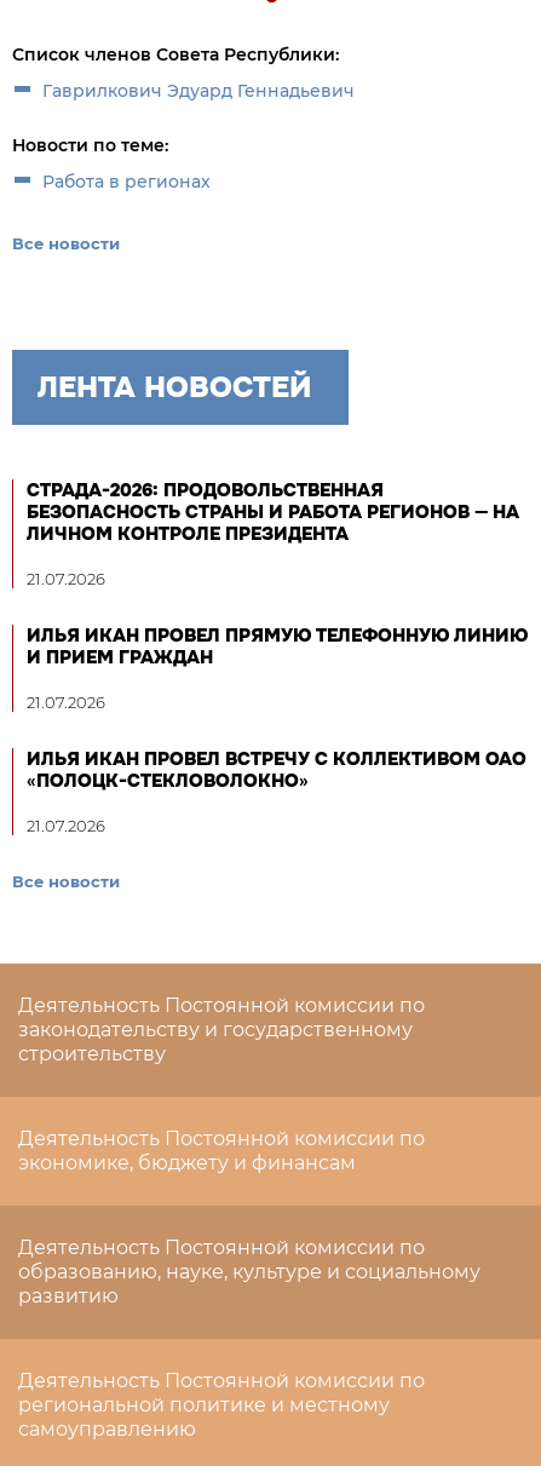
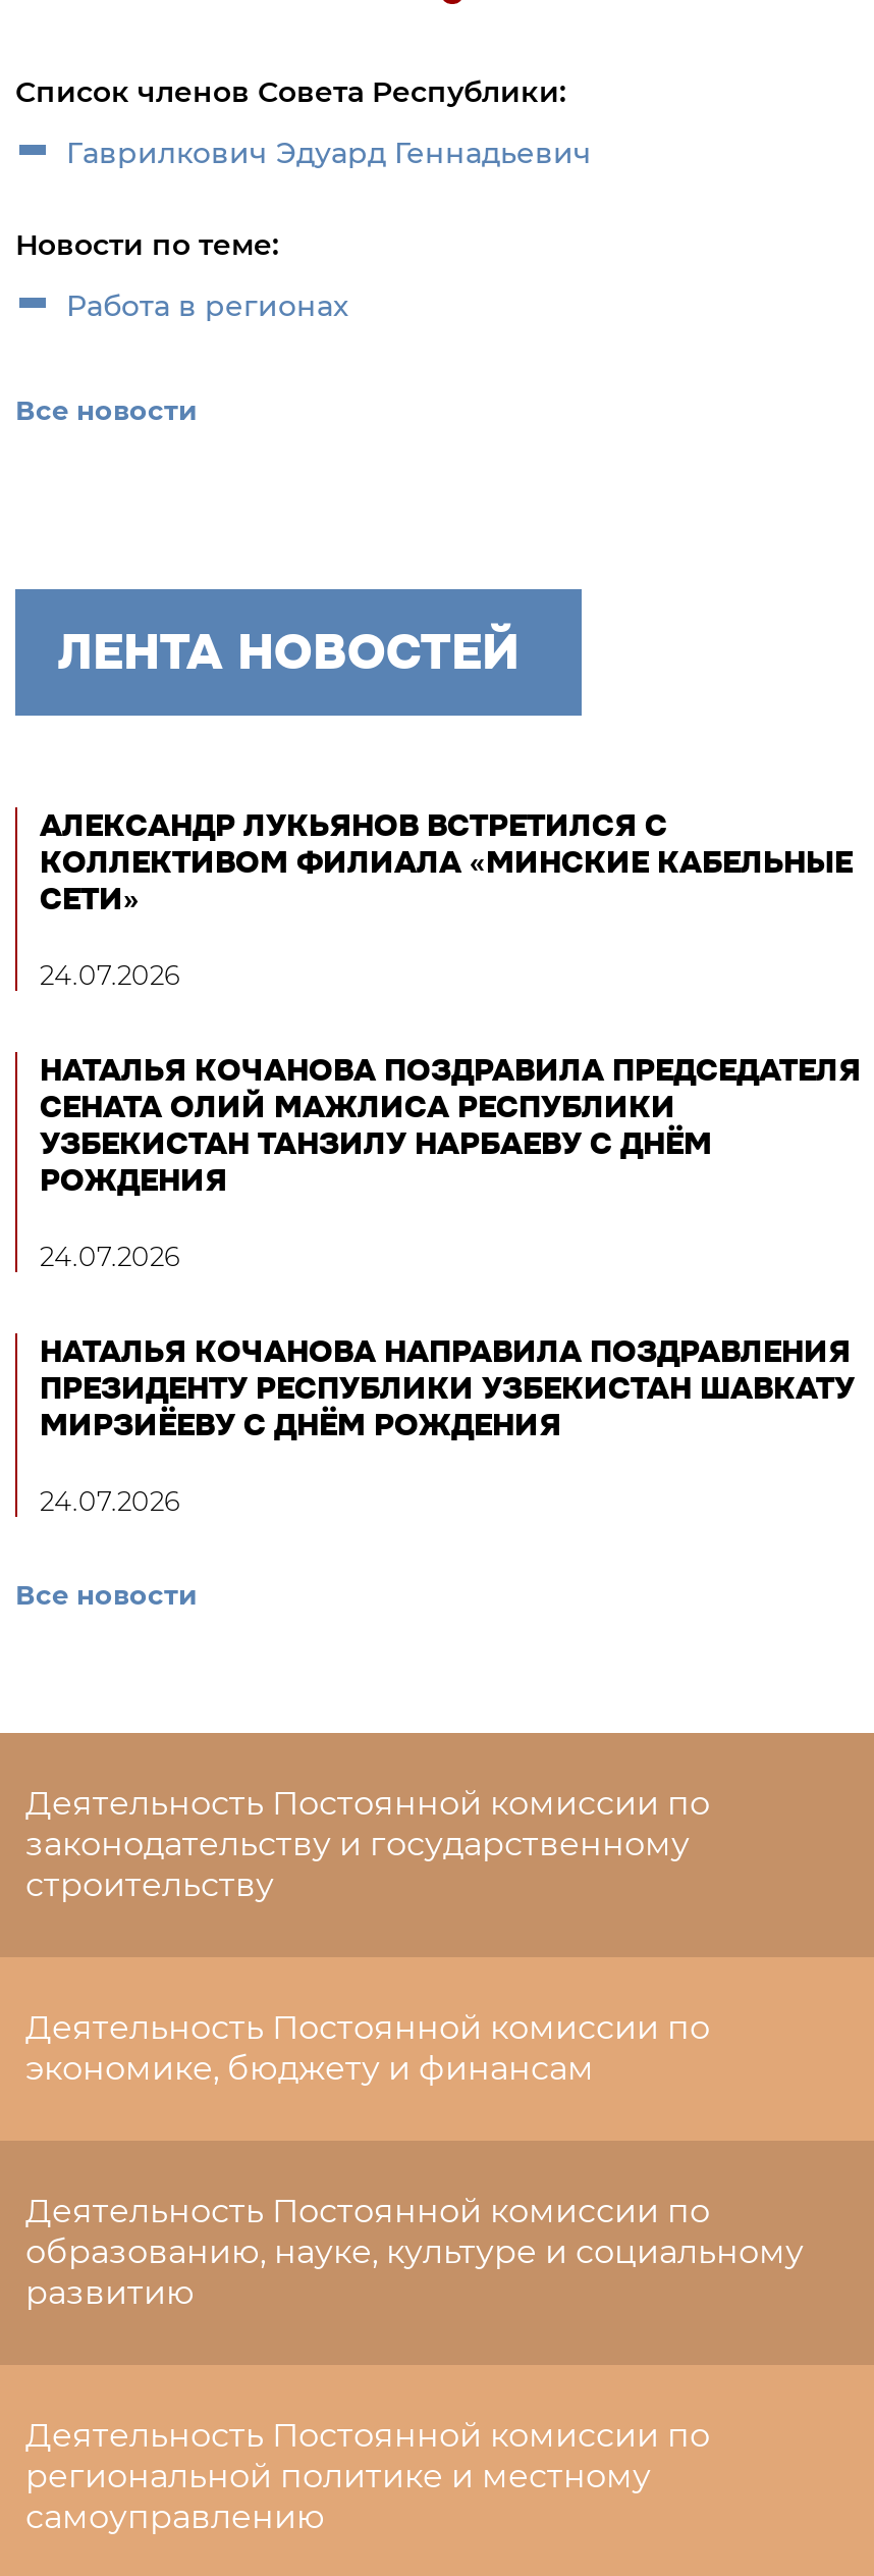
[27,478,519,545] СТРАДА-2026: ПРОДОВОЛЬСТВЕННАЯ | БЕЗОПАСНОСТЬ СТРАНЫ И РАБОТА РЕГИОНОВ — НА | ЛИЧНОМ КОНТРОЛЕ ПРЕЗИДЕНТА -> [40,805,853,919] АЛЕКСАНДР ЛУКЬЯНОВ ВСТРЕТИЛСЯ С | КОЛЛЕКТИВОМ ФИЛИАЛА «МИНСКИЕ КАБЕЛЬНЫЕ | СЕТИ»
[27,568,105,588] 21.07.2026 -> [40,957,180,990] 24.07.2026
[27,623,528,669] ИЛЬЯ ИКАН ПРОВЕЛ ПРЯМУЮ ТЕЛЕФОННУЮ ЛИНИЮ | И ПРИЕМ ГРАЖДАН -> [40,1049,861,1200] НАТАЛЬЯ КОЧАНОВА ПОЗДРАВИЛА ПРЕДСЕДАТЕЛЯ | СЕНАТА ОЛИЙ МАЖЛИСА РЕСПУБЛИКИ | УЗБЕКИСТАН ТАНЗИЛУ НАРБАЕВУ С ДНЁМ | РОЖДЕНИЯ
[27,692,105,711] 21.07.2026 -> [40,1239,180,1271] 24.07.2026
[27,746,526,792] ИЛЬЯ ИКАН ПРОВЕЛ ВСТРЕЧУ С КОЛЛЕКТИВОМ ОАО | «ПОЛОЦК-СТЕКЛОВОЛОКНО» -> [40,1331,855,1445] НАТАЛЬЯ КОЧАНОВА НАПРАВИЛА ПОЗДРАВЛЕНИЯ | ПРЕЗИДЕНТУ РЕСПУБЛИКИ УЗБЕКИСТАН ШАВКАТУ | МИРЗИЁЕВУ С ДНЁМ РОЖДЕНИЯ
[27,815,105,835] 21.07.2026 -> [40,1483,180,1516] 24.07.2026

